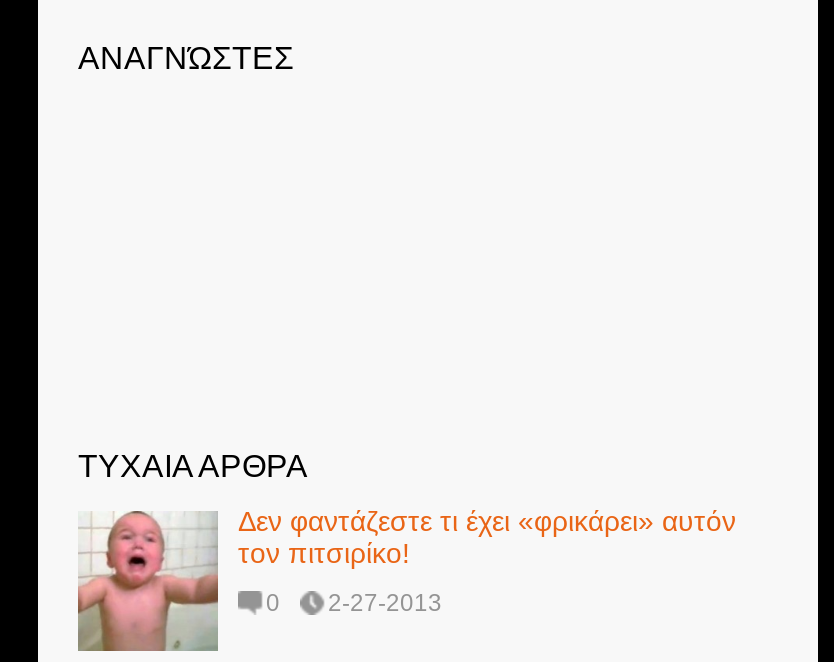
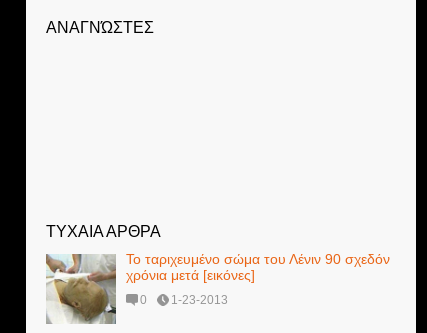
[76,505,736,653] [image] | Δεν φαντάζεστε τι έχει «φρικάρει» αυτόν | τον πιτσιρίκο! -> [45,251,390,324] [image] | Το ταριχευμένο σώμα του Λένιν 90 σχεδόν | χρόνια μετά [εικόνες]
[266,589,442,617] 0 2-27-2013 -> [140,293,228,307] 0 1-23-2013

